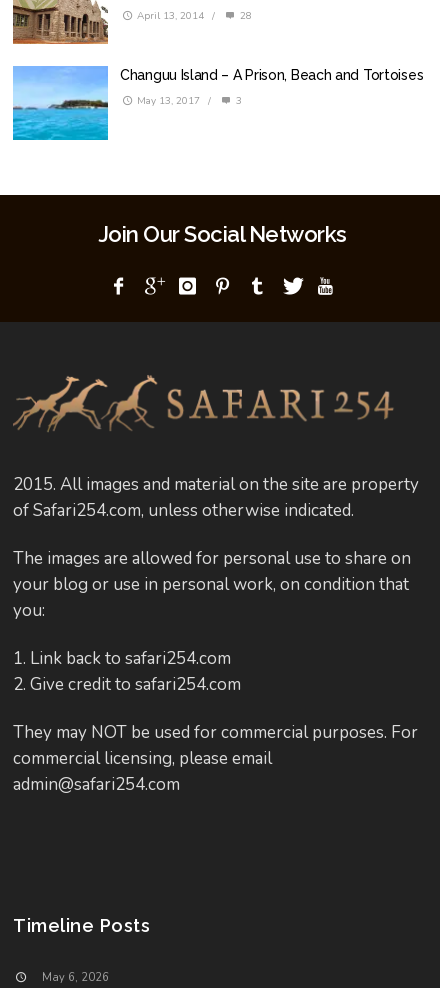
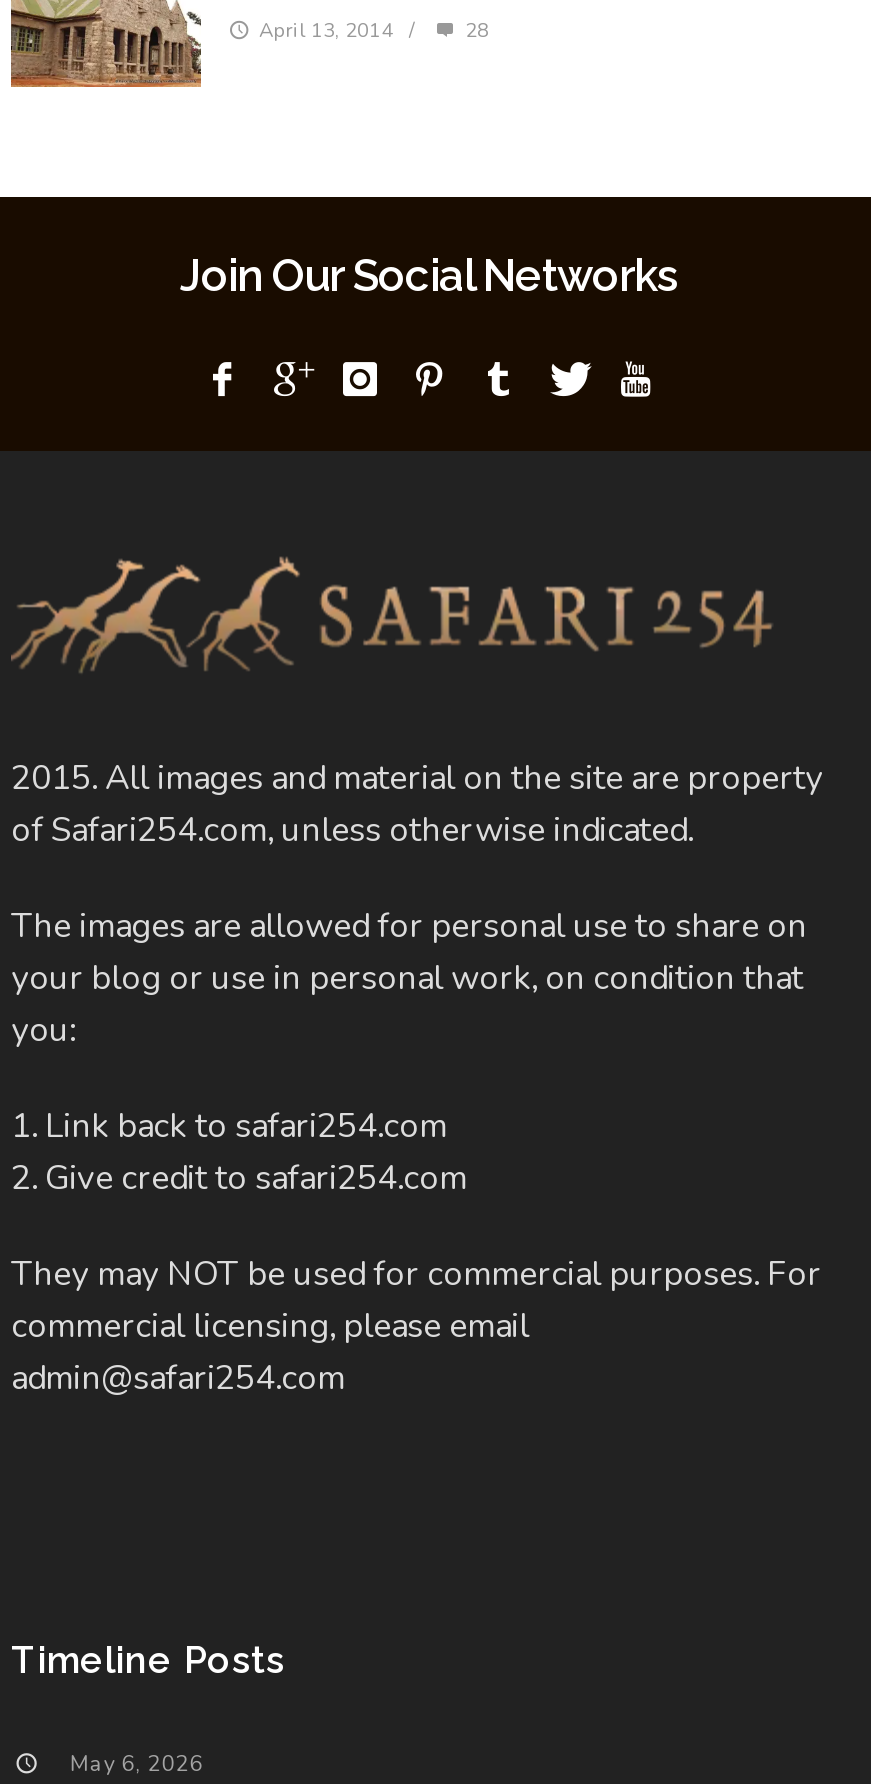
[12,65,423,141] [image] | Changuu Island – A Prison, Beach and Tortoises | May 13, 2017 / | 3 -> none

